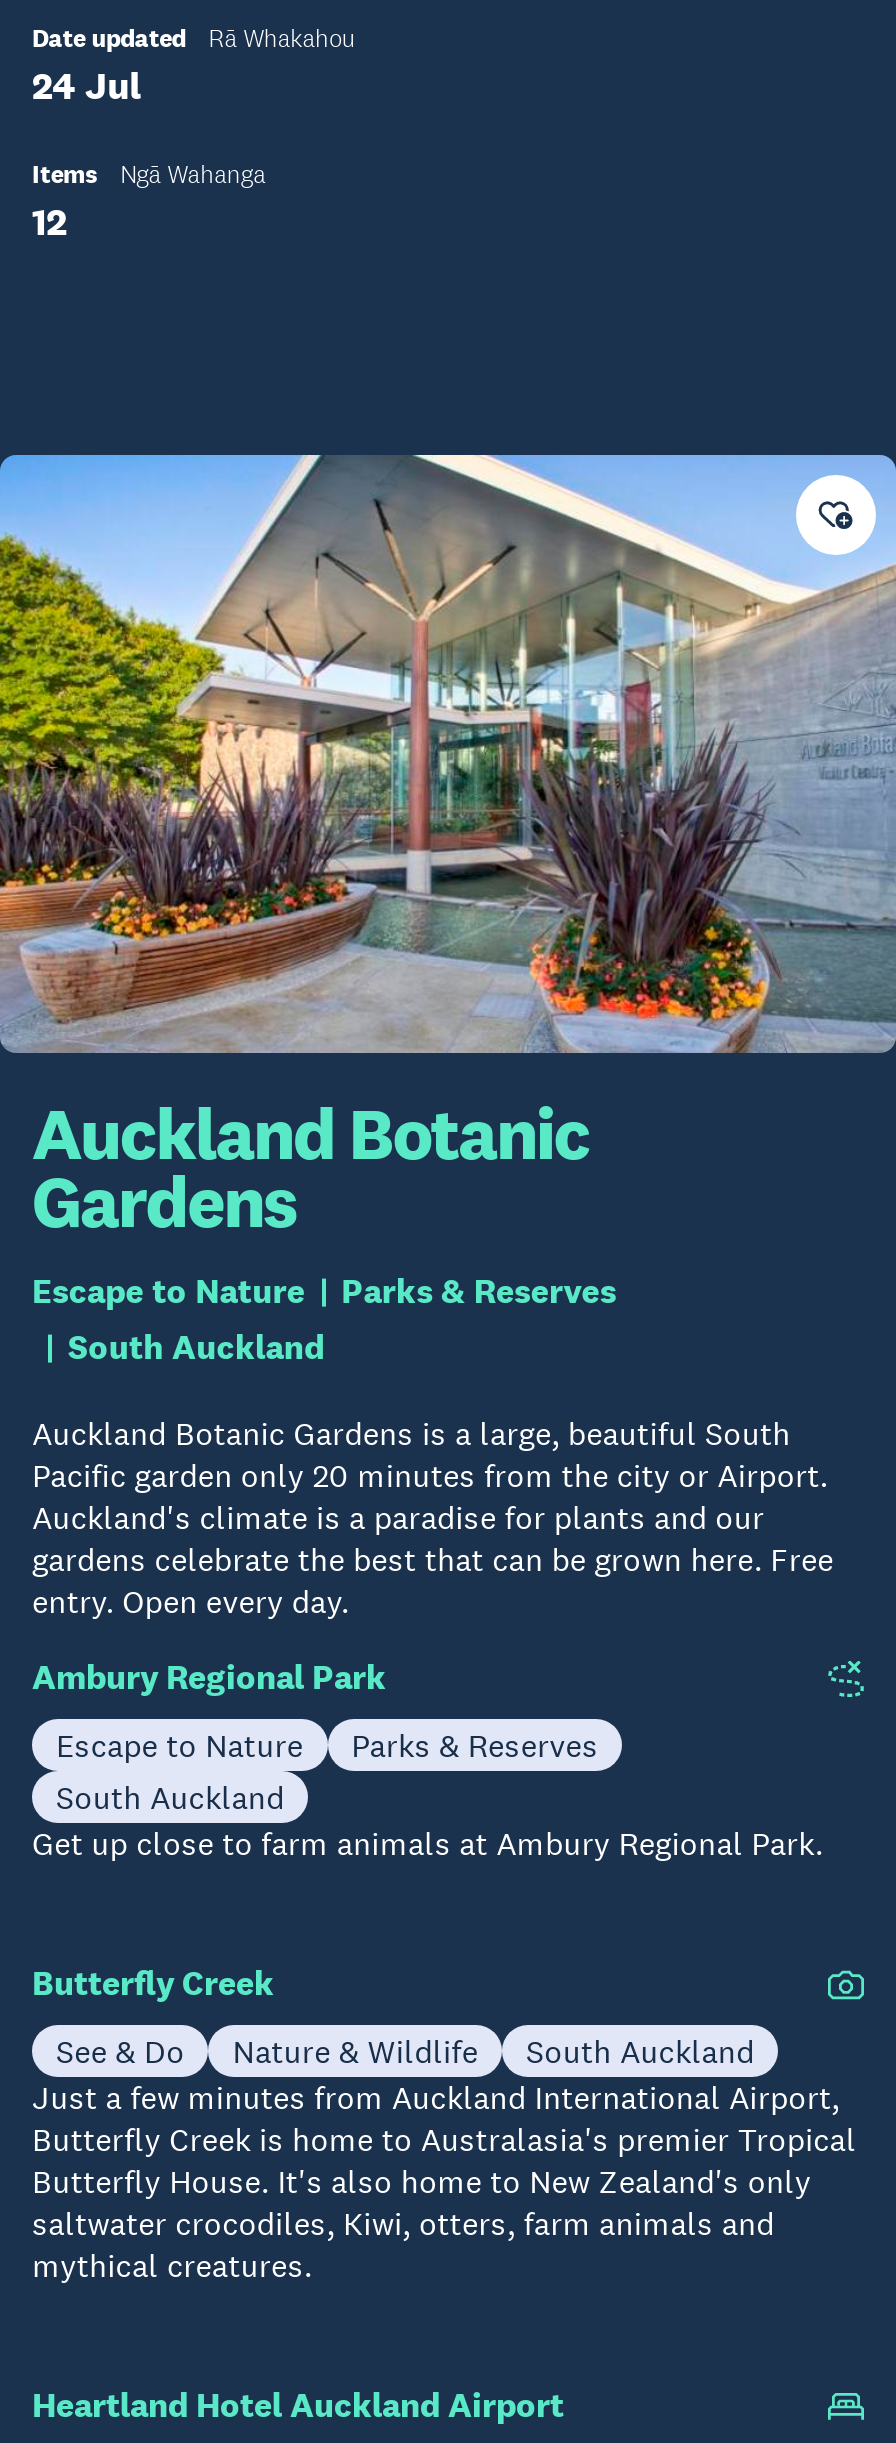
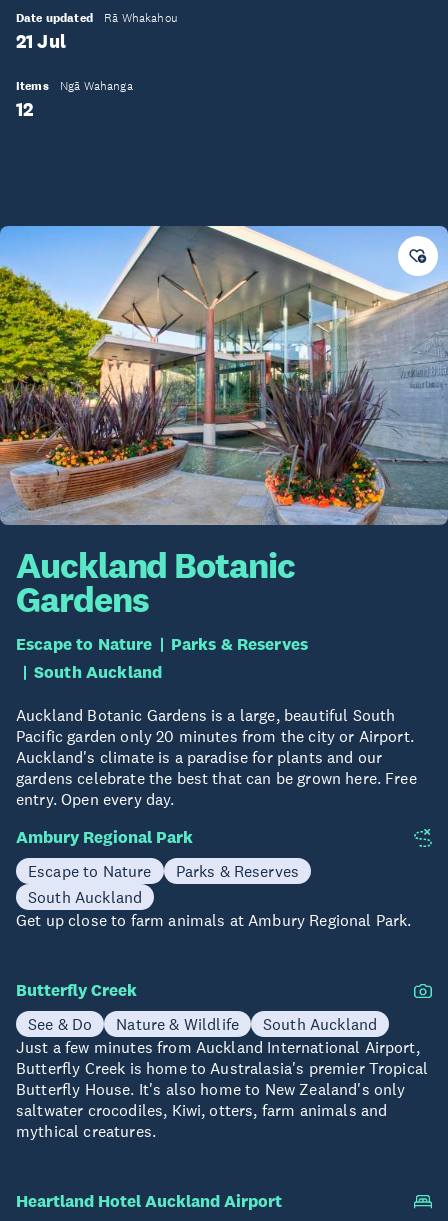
[32,63,142,109] 24 Jul -> [16,30,66,53] 21 Jul

